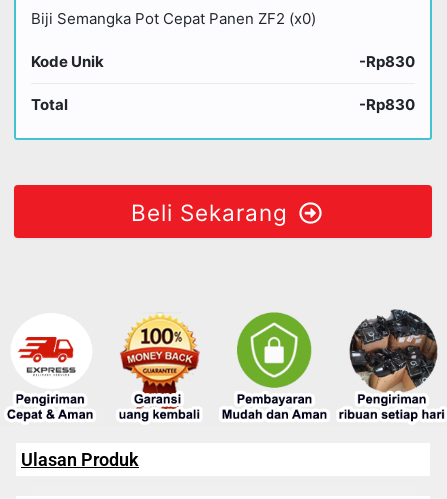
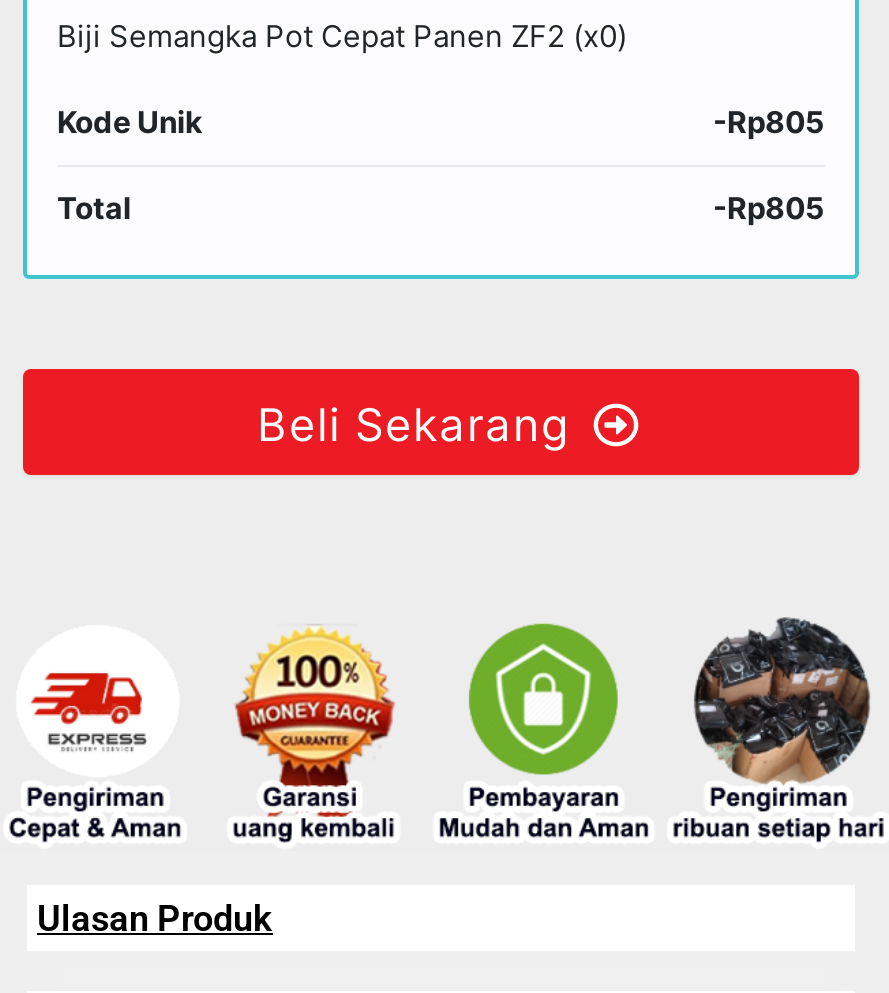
[359,52,415,71] -Rp830 -> [713,103,825,141] -Rp805
[359,95,415,114] -Rp830 -> [713,189,825,227] -Rp805

